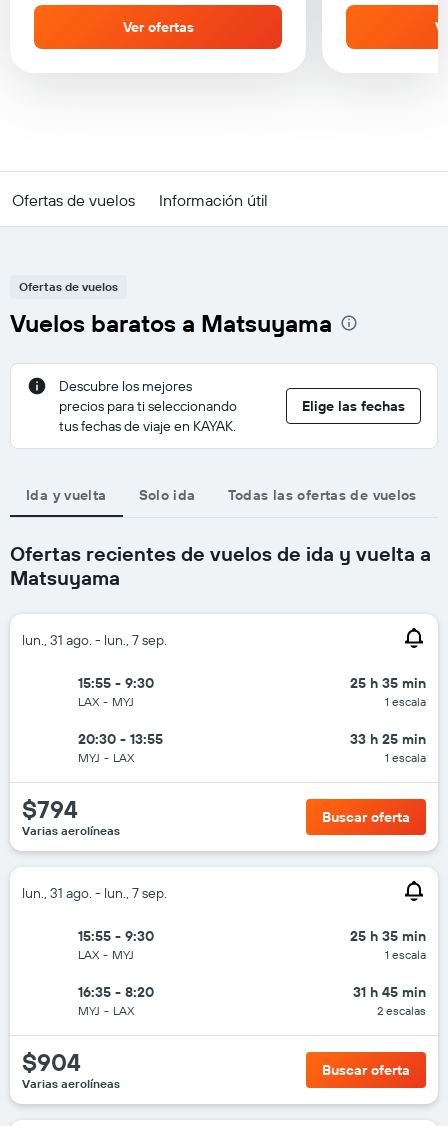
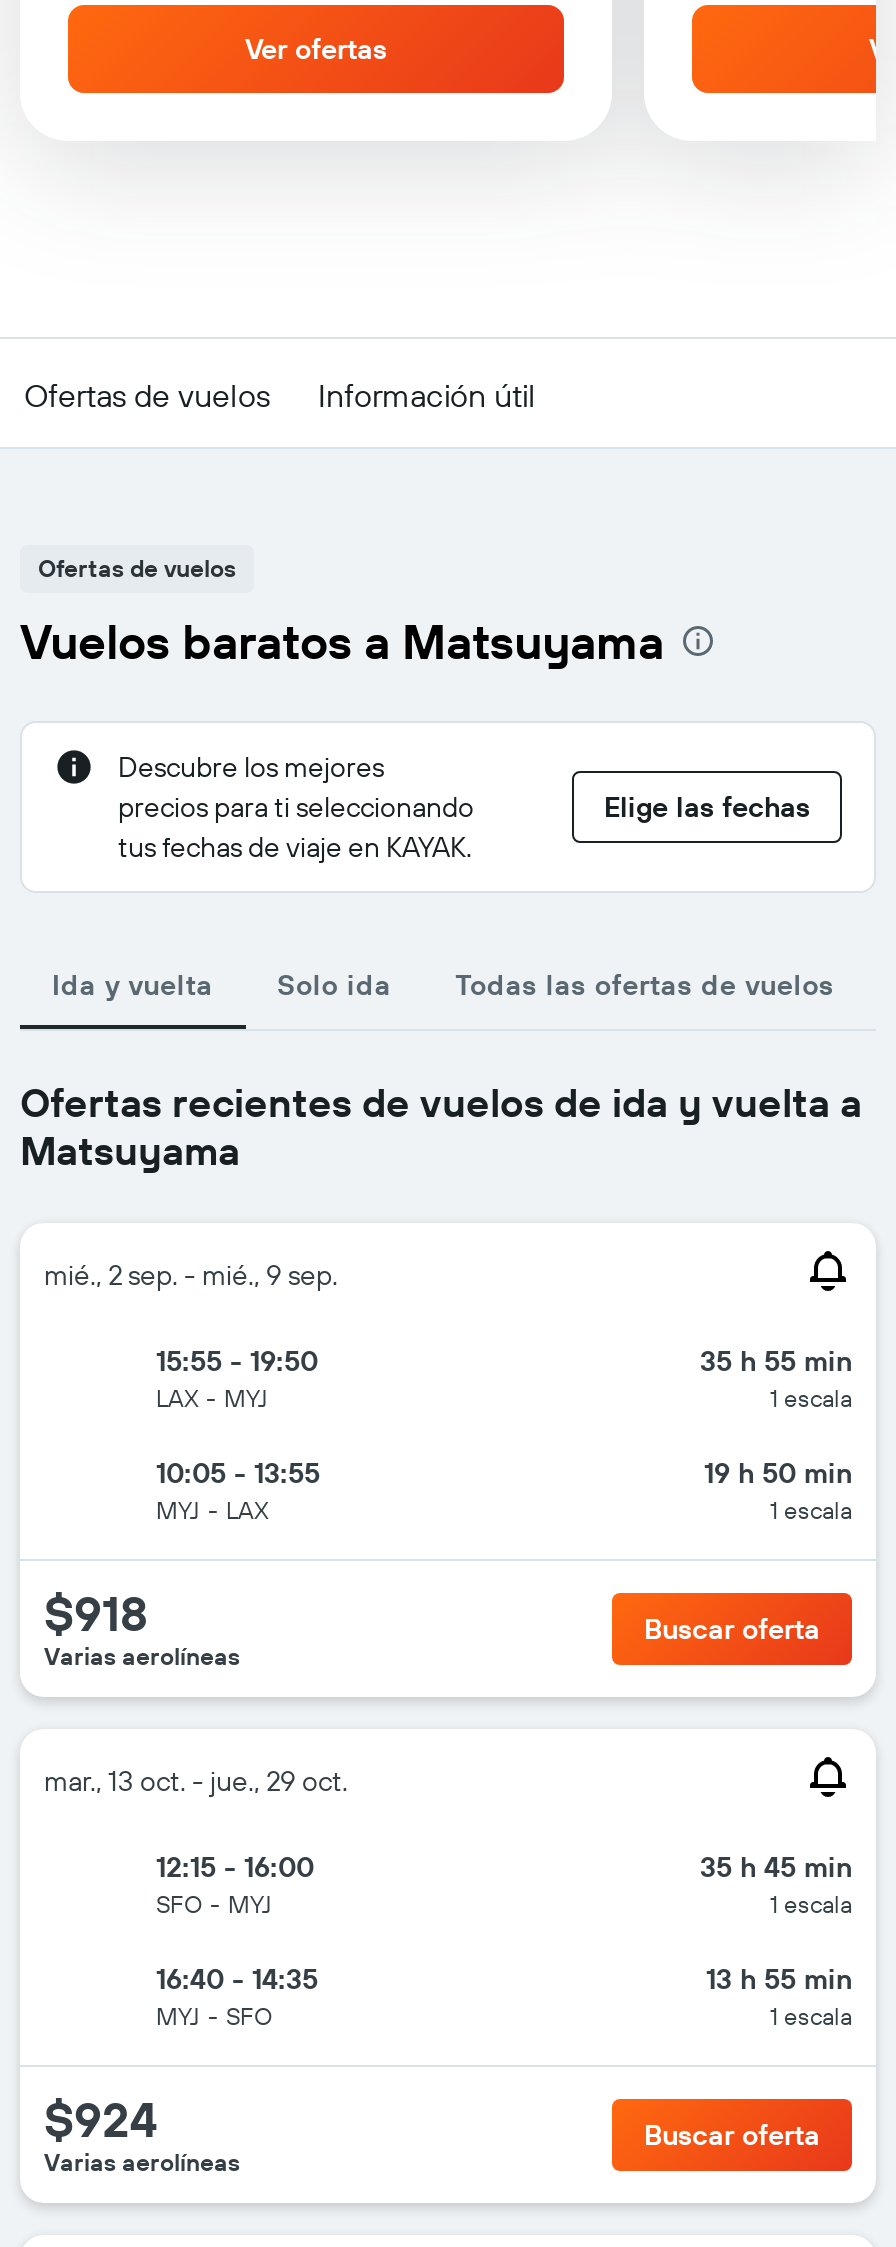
[22,631,167,649] lun., 31 ago. - lun., 7 sep. -> [44,1257,338,1293] mié., 2 sep. - mié., 9 sep.
[78,674,154,692] 15:55 - 9:30 -> [156,1343,318,1379] 15:55 - 19:50
[350,674,426,692] 25 h 35 min -> [700,1343,852,1379] 35 h 55 min
[78,730,163,748] 20:30 - 13:55 -> [156,1455,320,1491] 10:05 - 13:55
[350,730,426,748] 33 h 25 min -> [704,1455,852,1491] 19 h 50 min
[22,794,78,824] $794 -> [44,1583,148,1643] $918
[22,884,167,902] lun., 31 ago. - lun., 7 sep. -> [44,1763,348,1799] mar., 13 oct. - jue., 29 oct.
[78,927,154,962] 15:55 - 9:30 | LAX - MYJ -> [156,1849,314,1919] 12:15 - 16:00 | SFO - MYJ
[350,927,426,945] 25 h 35 min -> [700,1849,852,1885] 35 h 45 min
[78,983,154,1018] 16:35 - 8:20 | MYJ - LAX -> [156,1961,318,2031] 16:40 - 14:35 | MYJ - SFO
[353,983,426,1018] 31 h 45 min | 2 escalas -> [706,1961,852,2031] 13 h 55 min | 1 escala
[22,1047,81,1077] $904 -> [44,2089,158,2149] $924

